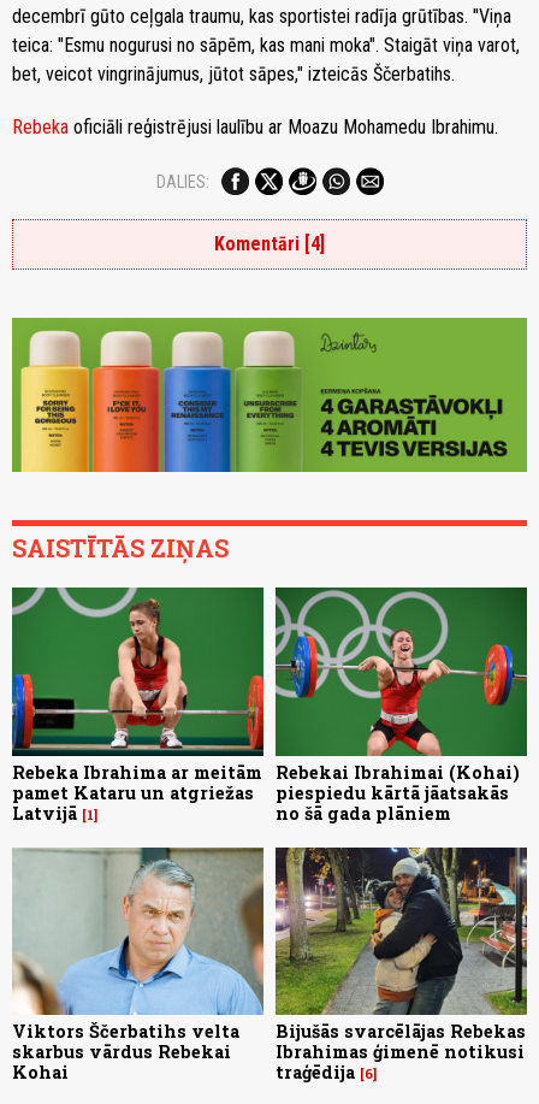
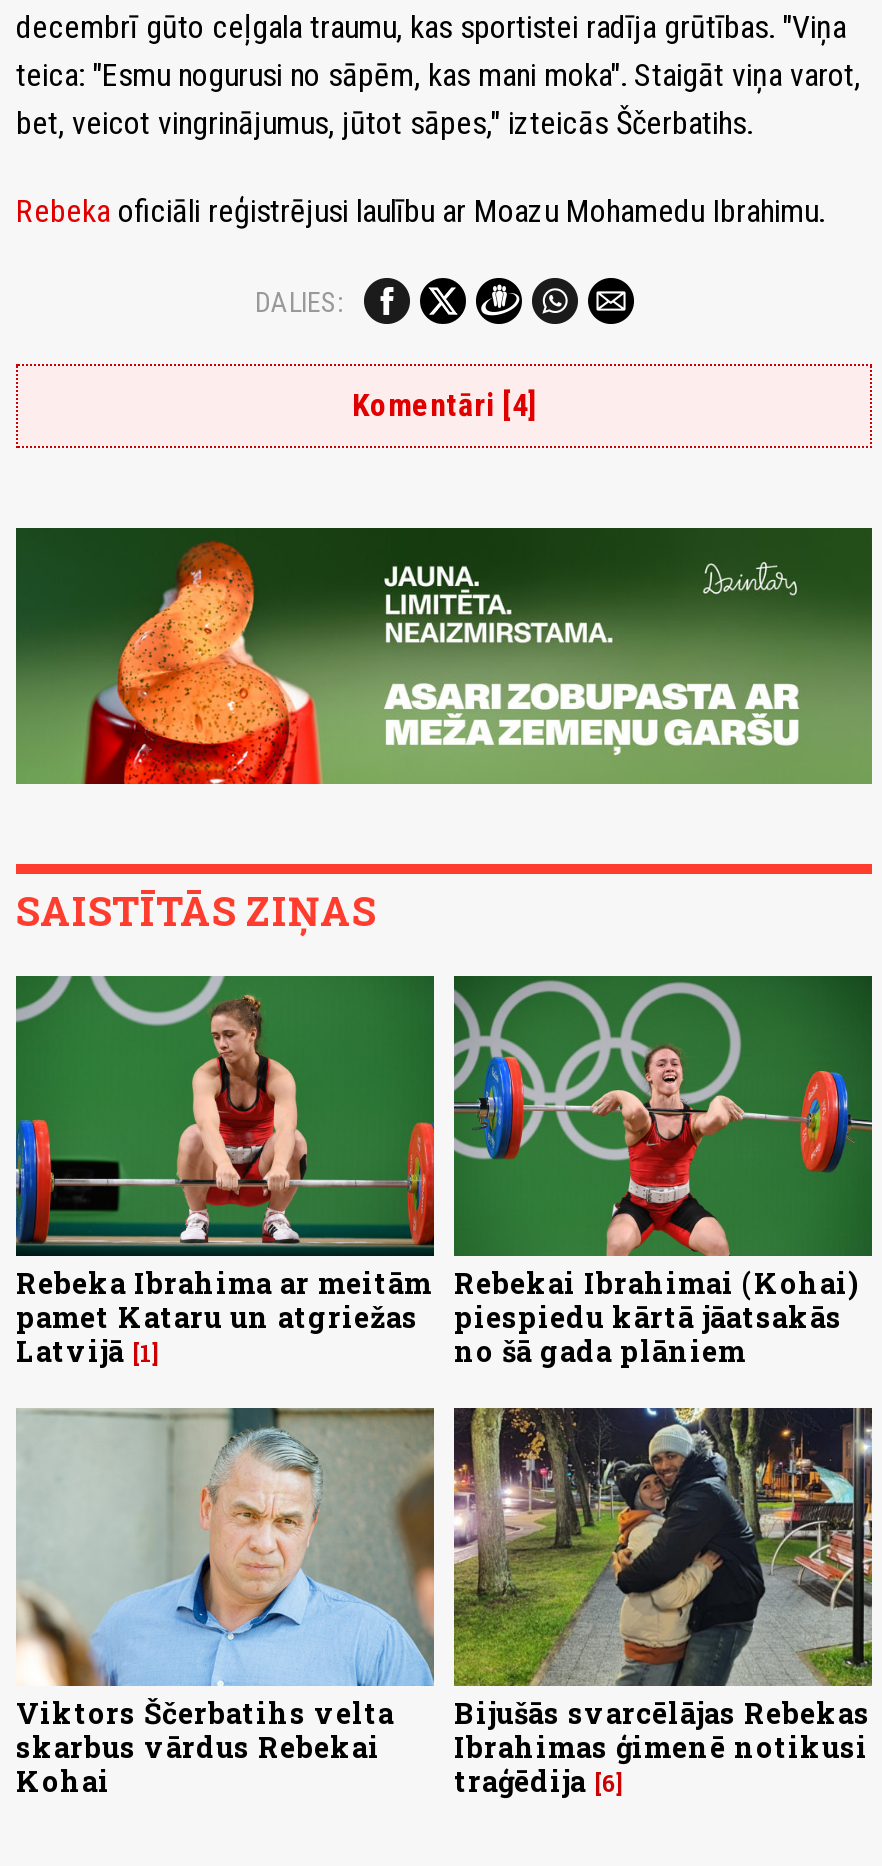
[11,317,528,473] [image] -> [14,526,874,786] [image]

